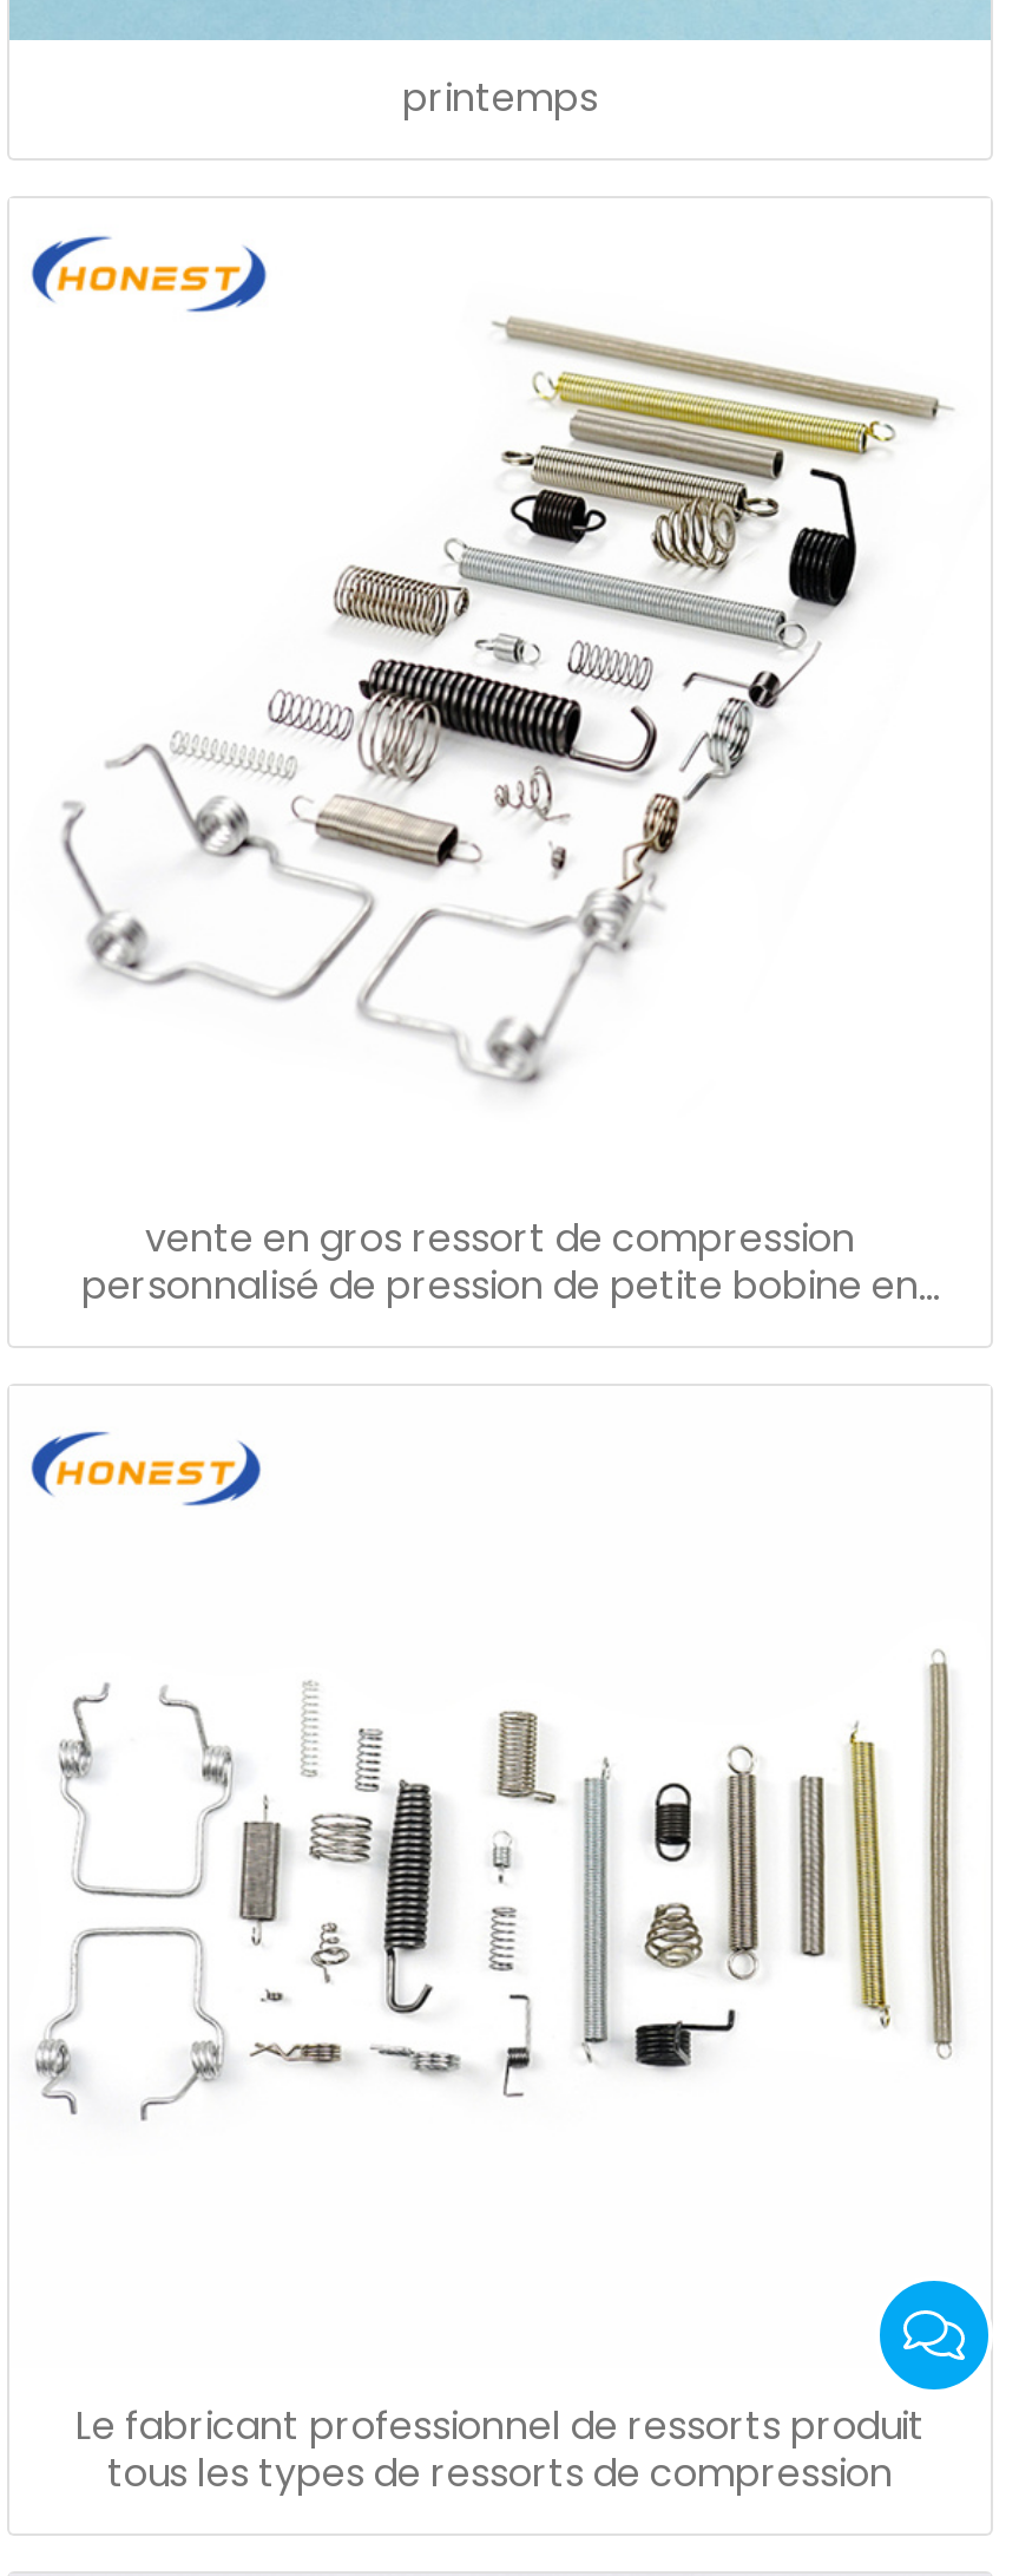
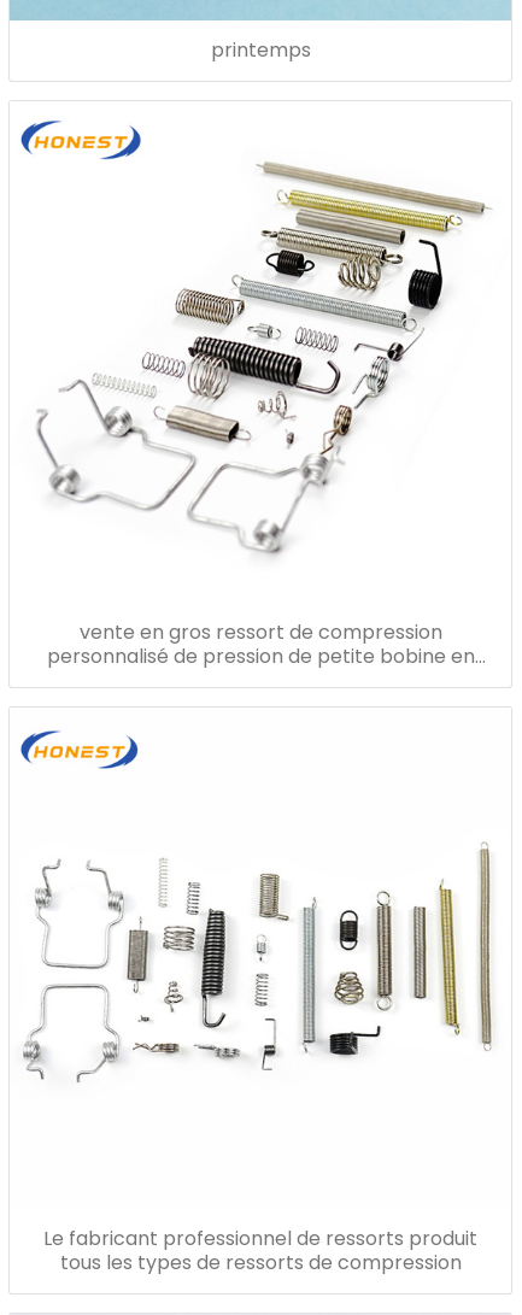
[877,2278,991,2392] [image] -> none

